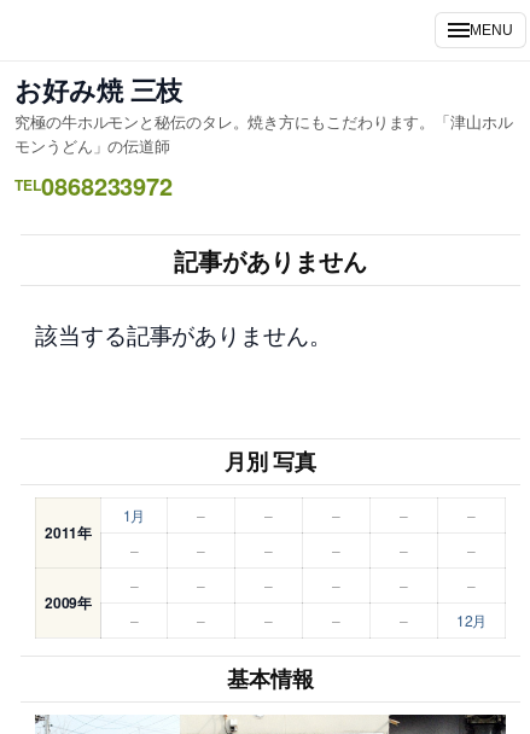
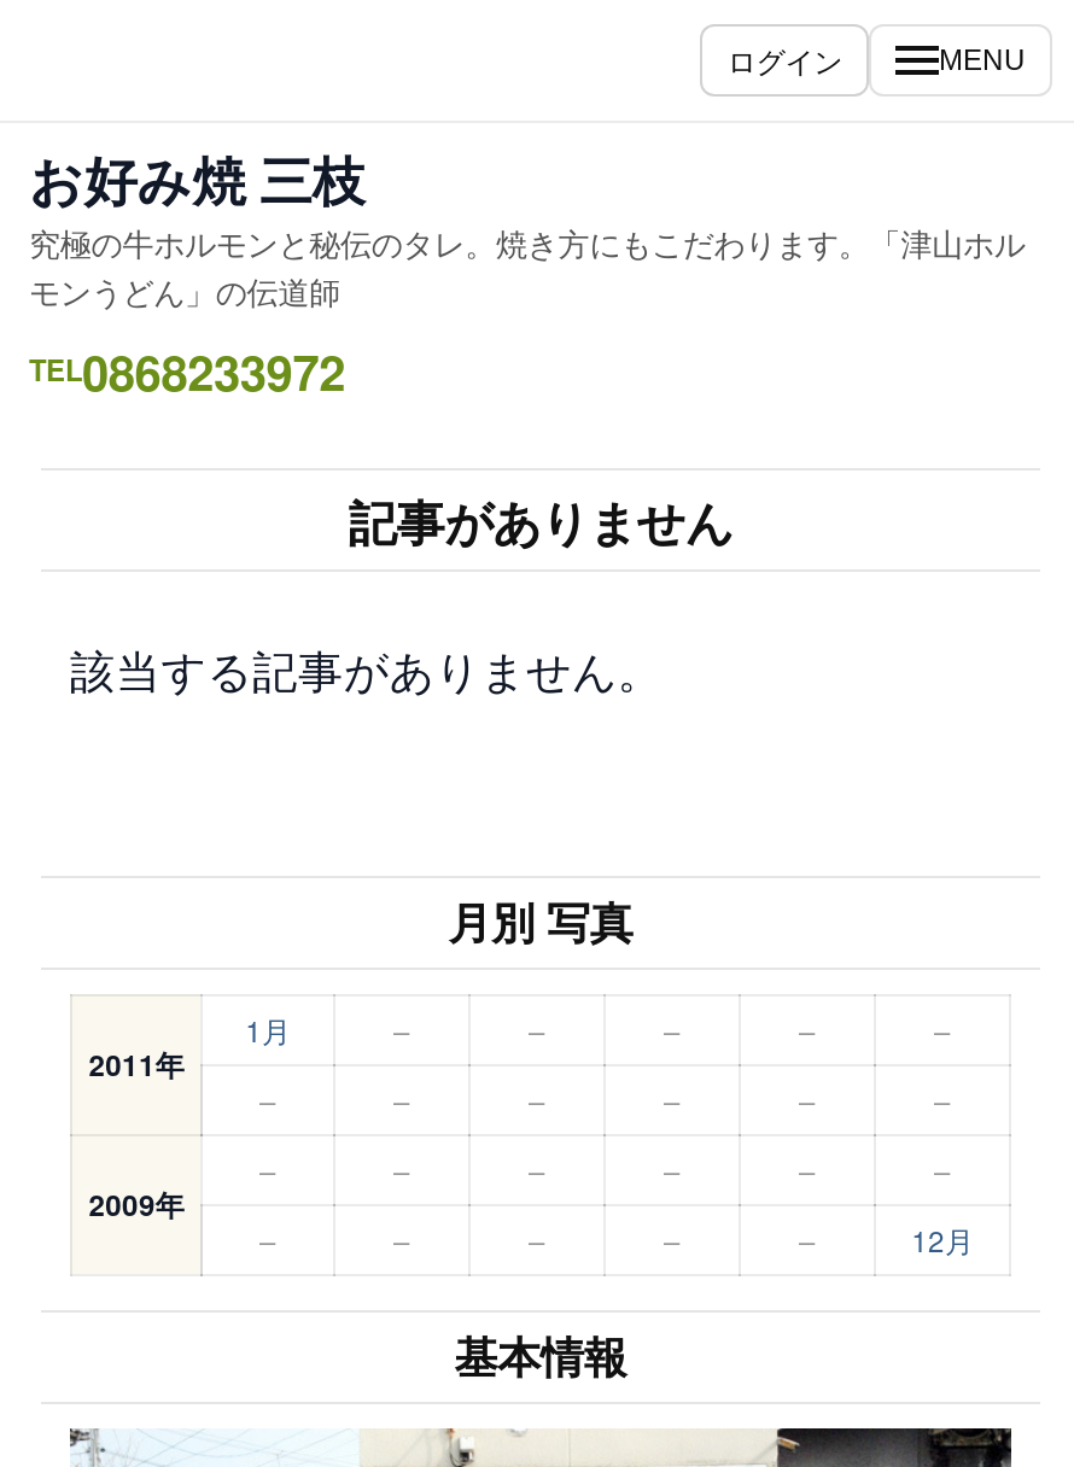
none -> [727,39,842,80] ログイン

